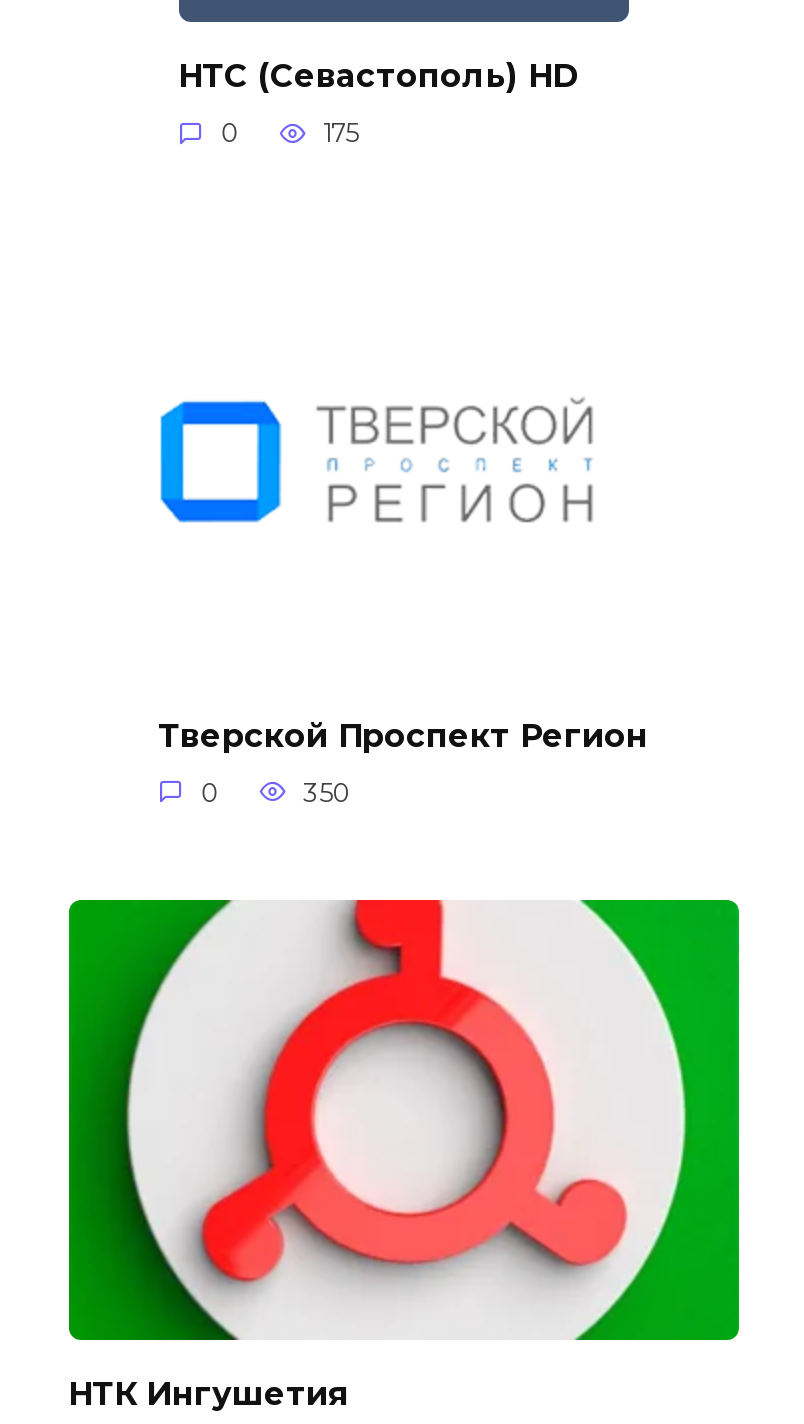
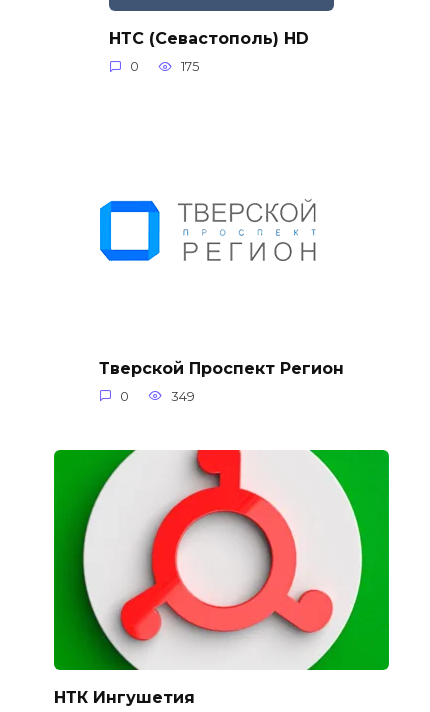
[303,777,351,807] 350 -> [171,389,195,404] 349

